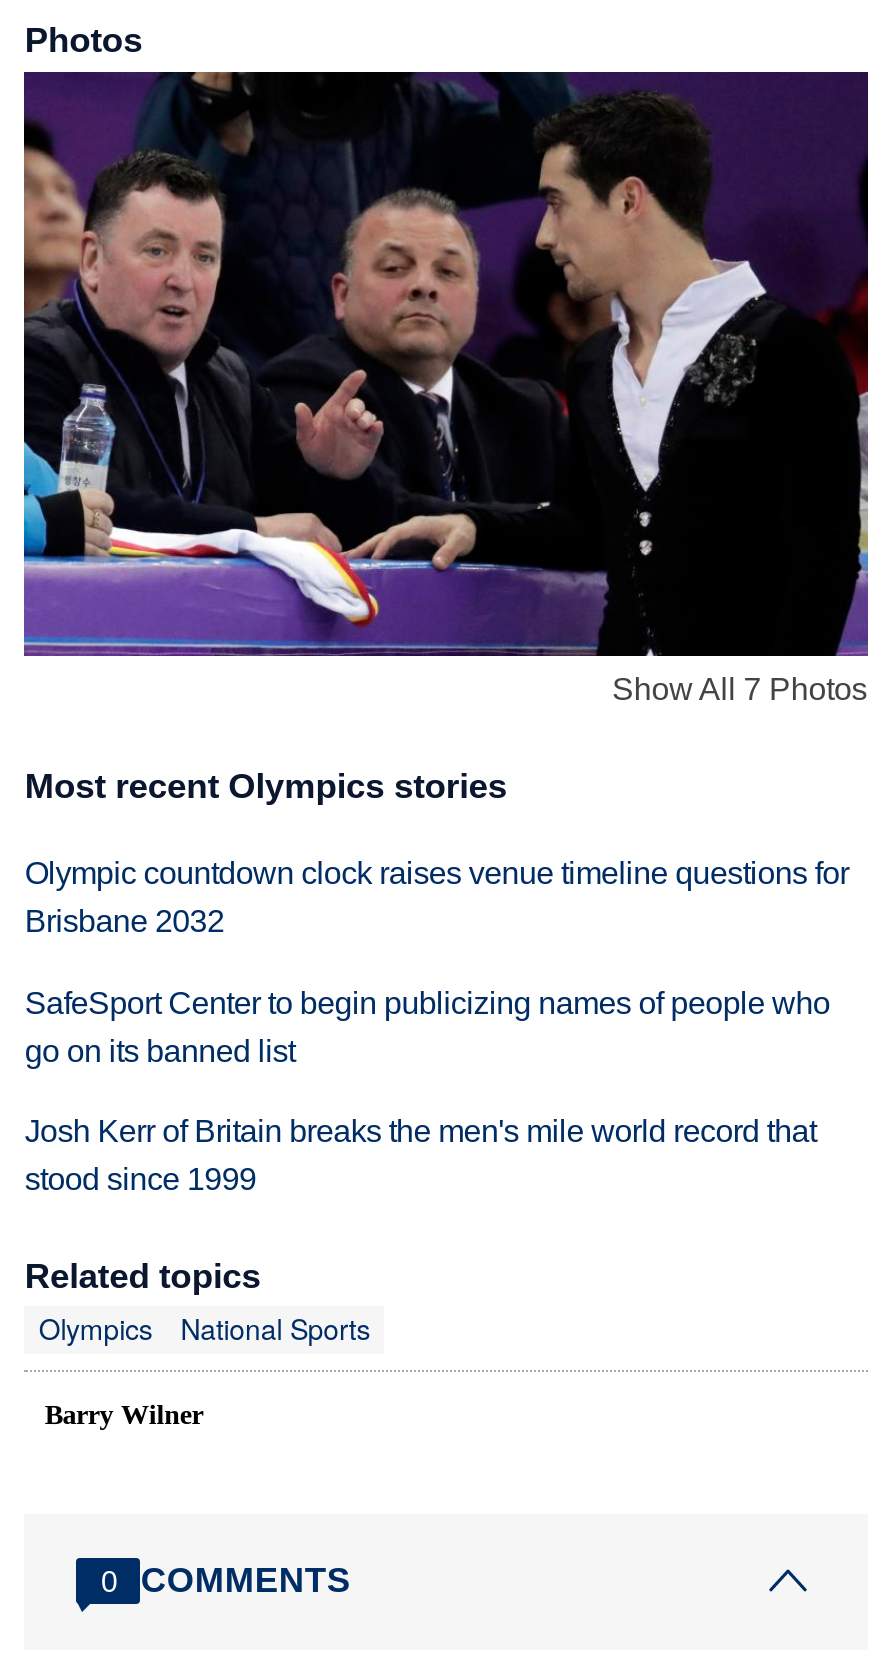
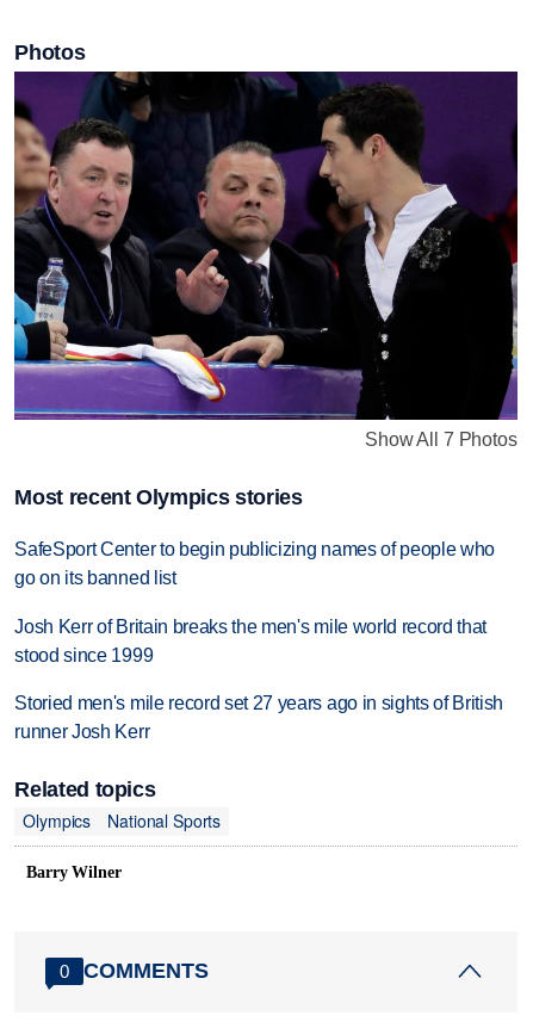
[25,856,849,938] Olympic countdown clock raises venue timeline questions for | Brisbane 2032 -> none
moved [25,985,830,1197] -> [15,539,495,665]: SafeSport Center to begin publicizing names of people who | go on its banned list | Josh Kerr of Britain breaks the men's mile world record that | stood since 1999
none -> [15,693,503,742] Storied men's mile record set 27 years ago in sights of British | runner Josh Kerr

